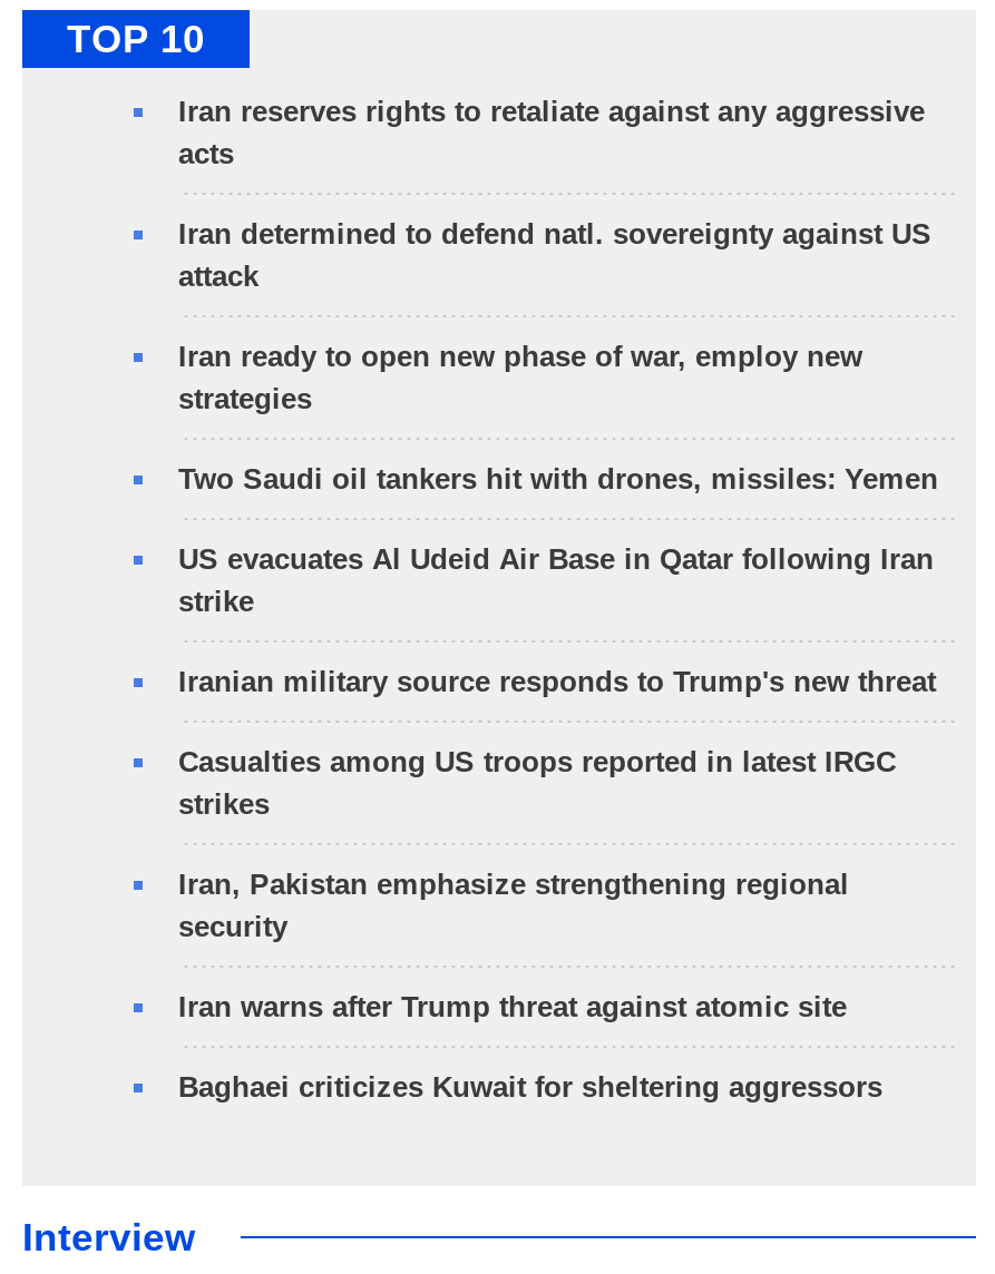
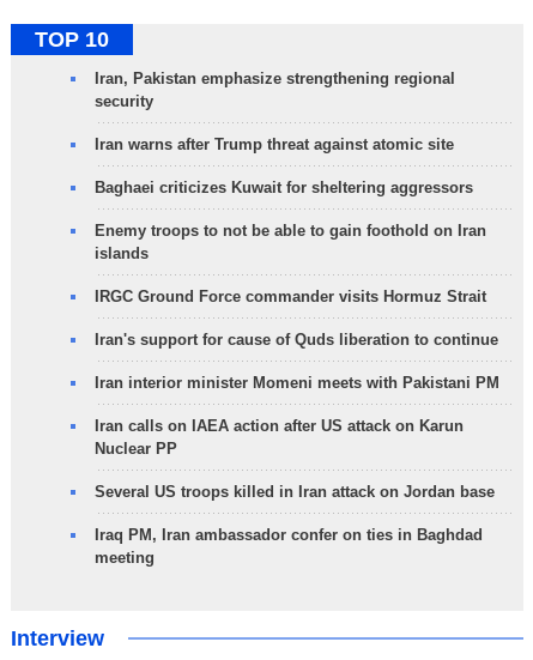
[178,95,938,821] Iran reserves rights to retaliate against any aggressive | acts | Iran determined to defend natl. sovereignty against US | attack | Iran ready to open new phase of war, employ new | strategies | Two Saudi oil tankers hit with drones, missiles: Yemen | US evacuates Al Udeid Air Base in Qatar following Iran | strike | Iranian military source responds to Trump's new threat | Casualties among US troops reported in latest IRGC | strikes -> none
moved [178,868,882,1104] -> [95,69,473,196]: Iran, Pakistan emphasize strengthening regional | security | Iran warns after Trump threat against atomic site | Baghaei criticizes Kuwait for sheltering aggressors
none -> [95,221,499,566] Enemy troops to not be able to gain foothold on Iran | islands | IRGC Ground Force commander visits Hormuz Strait | Iran's support for cause of Quds liberation to continue | Iran interior minister Momeni meets with Pakistani PM | Iran calls on IAEA action after US attack on Karun | Nuclear PP | Several US troops killed in Iran attack on Jordan base | Iraq PM, Iran ambassador confer on ties in Baghdad | meeting

